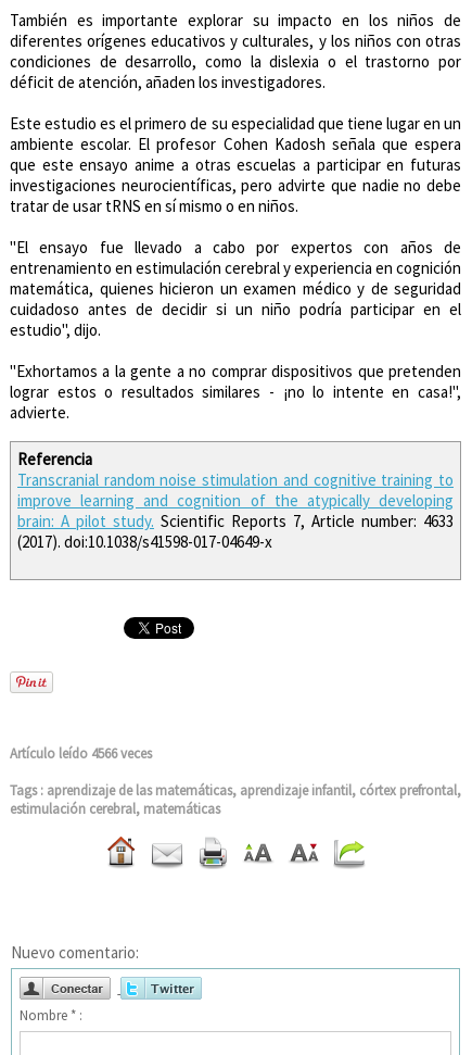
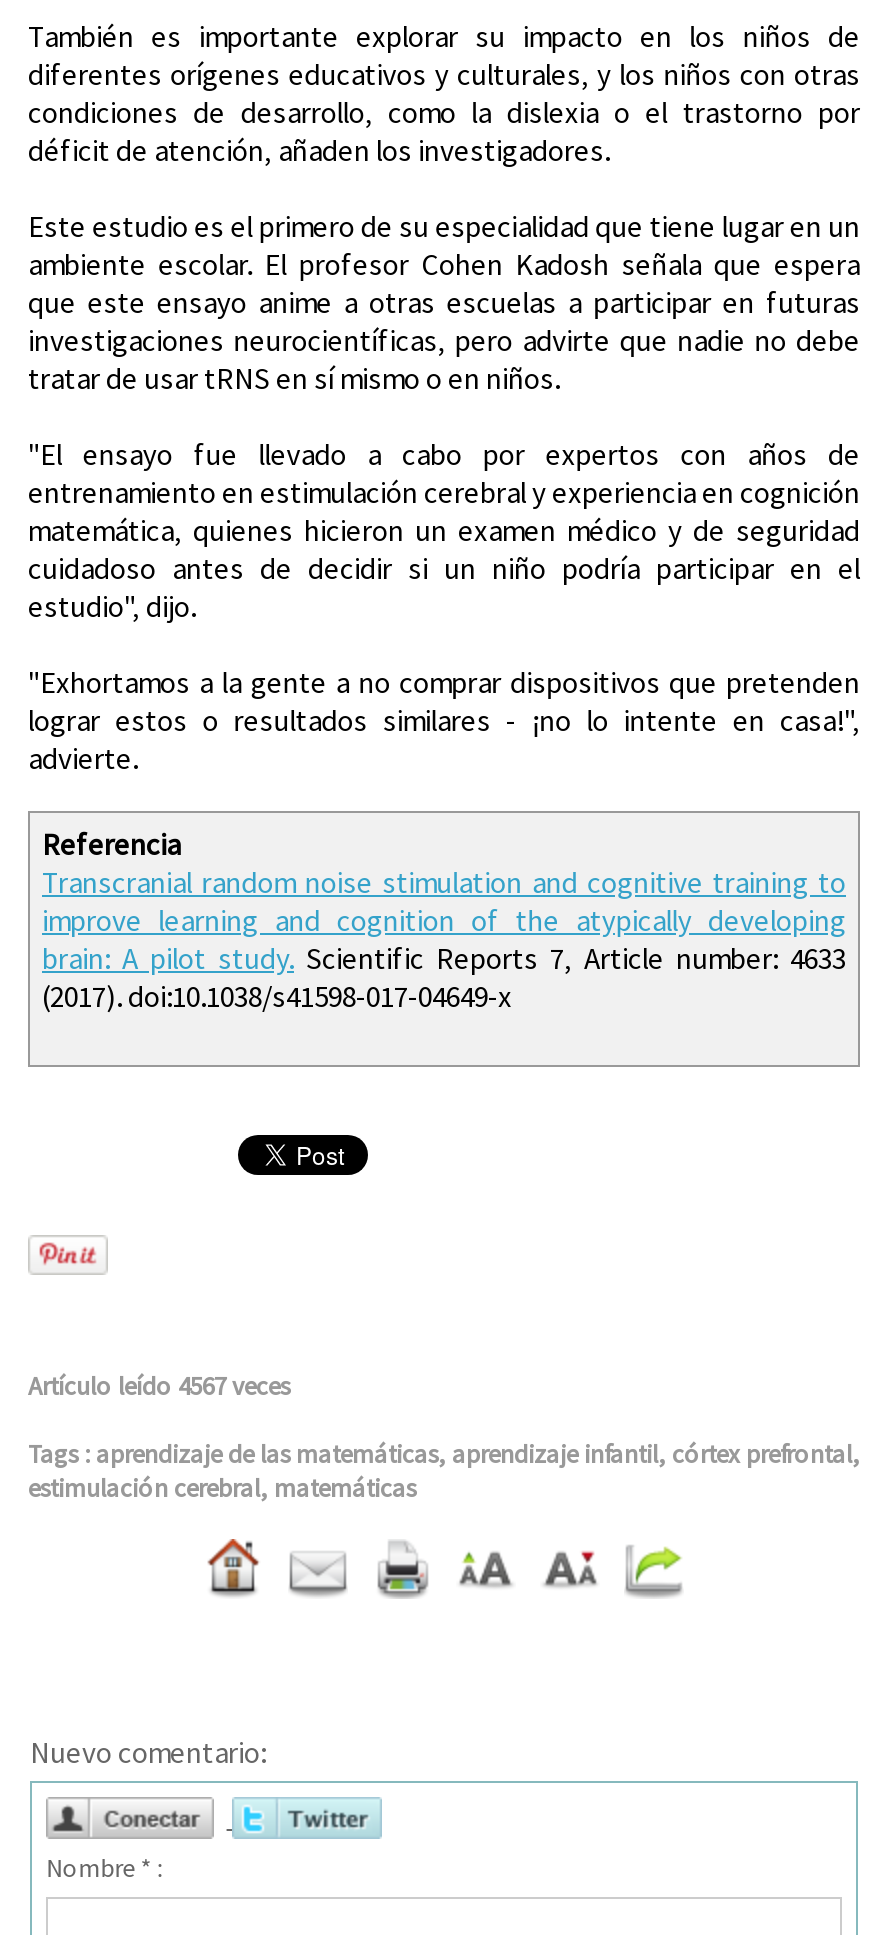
[10,744,152,763] Artículo leído 4566 veces -> [28,1369,290,1403] Artículo leído 4567 veces

